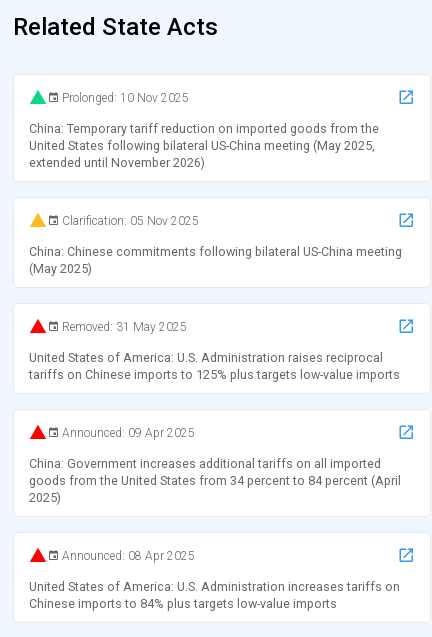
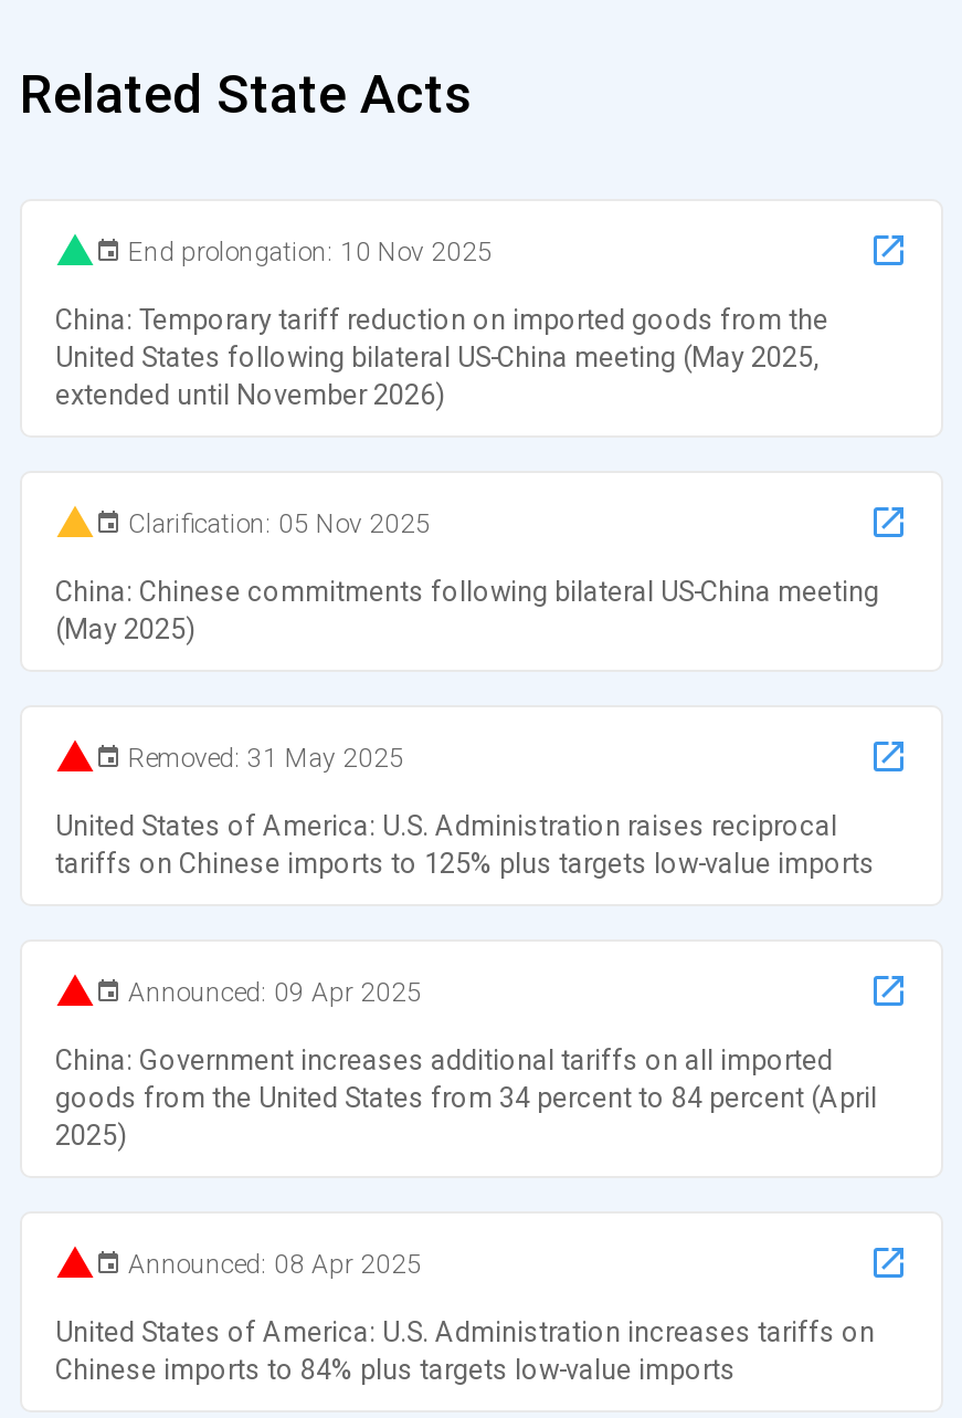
[59,90,189,104] Prolonged: 10 Nov 2025 -> [121,235,493,266] End prolongation: 10 Nov 2025

